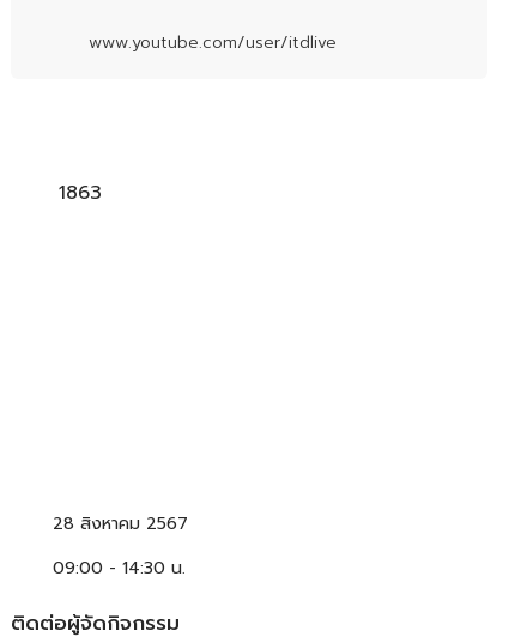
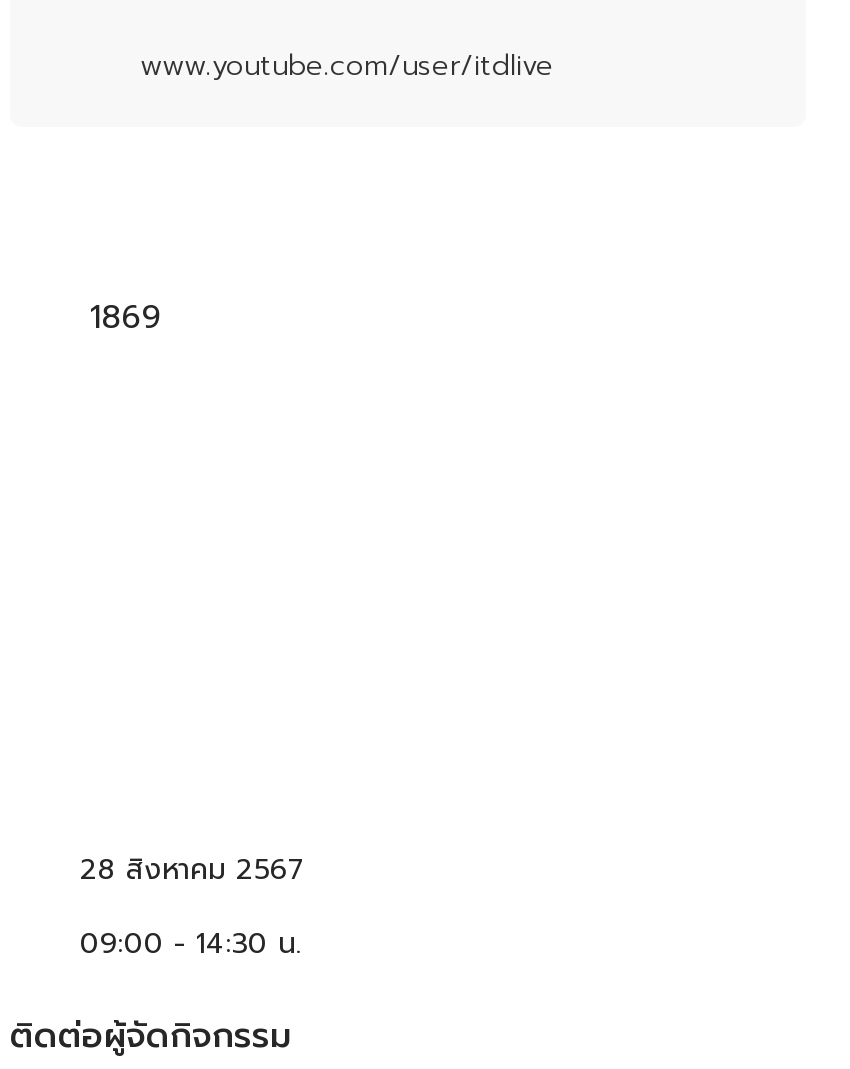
[52,179,102,207] 1863 -> [78,293,162,341] 1869

